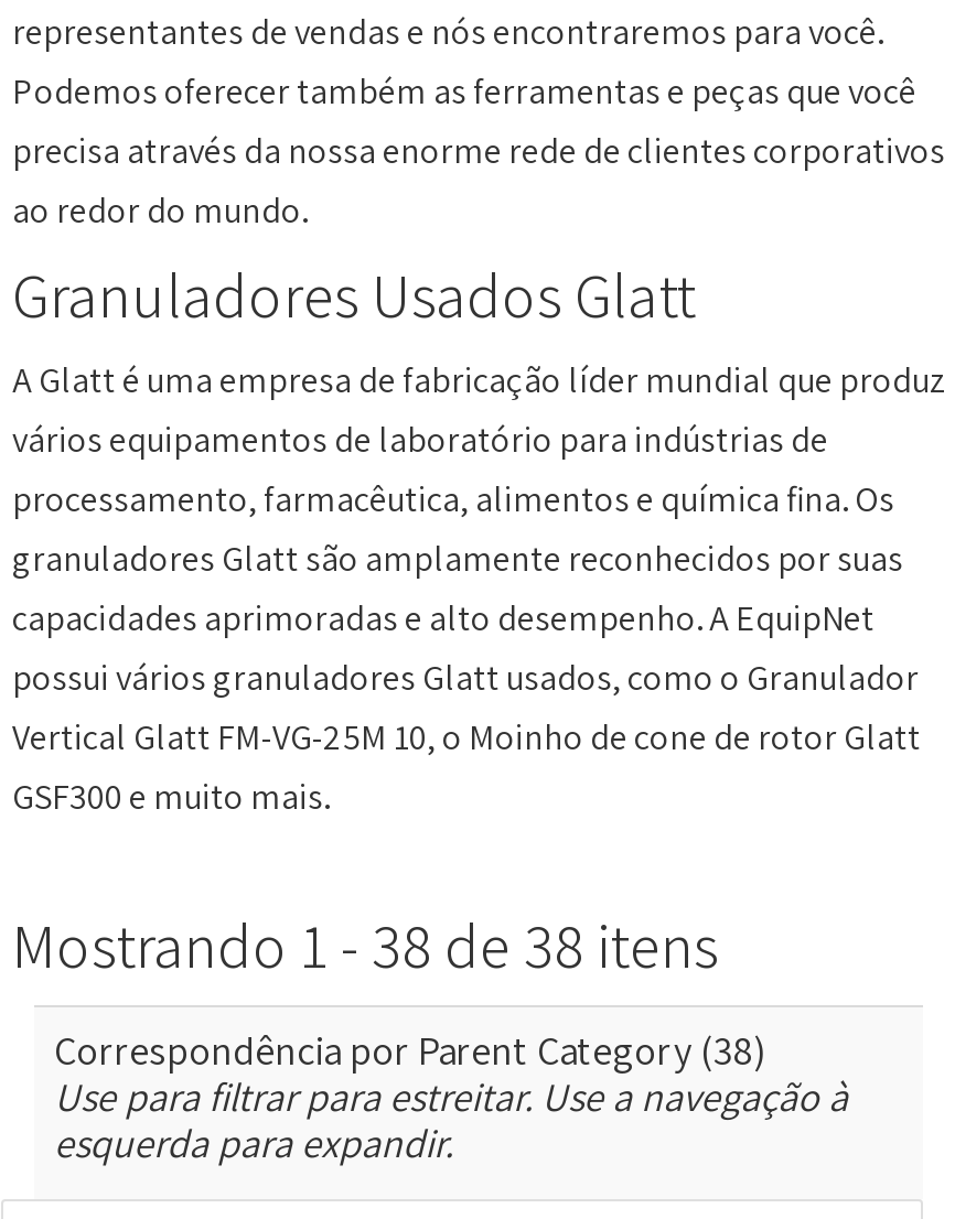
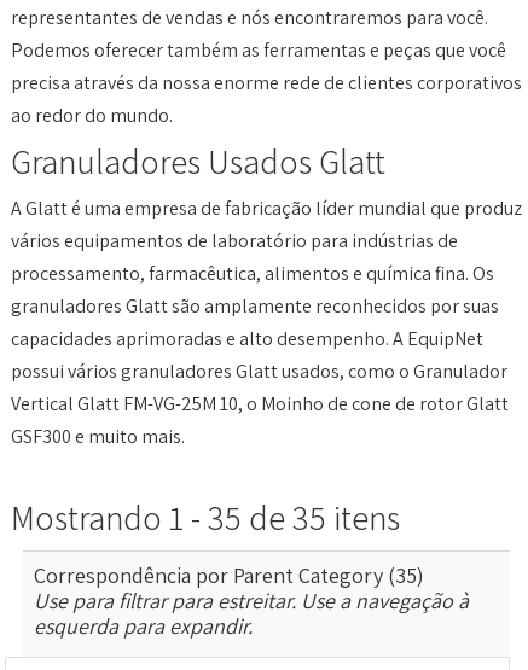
[12,904,718,985] Mostrando 1 - 38 de 38 itens -> [11,495,400,540] Mostrando 1 - 35 de 35 itens
[54,1025,766,1076] Correspondência por Parent Category (38) -> [34,561,424,589] Correspondência por Parent Category (35)

